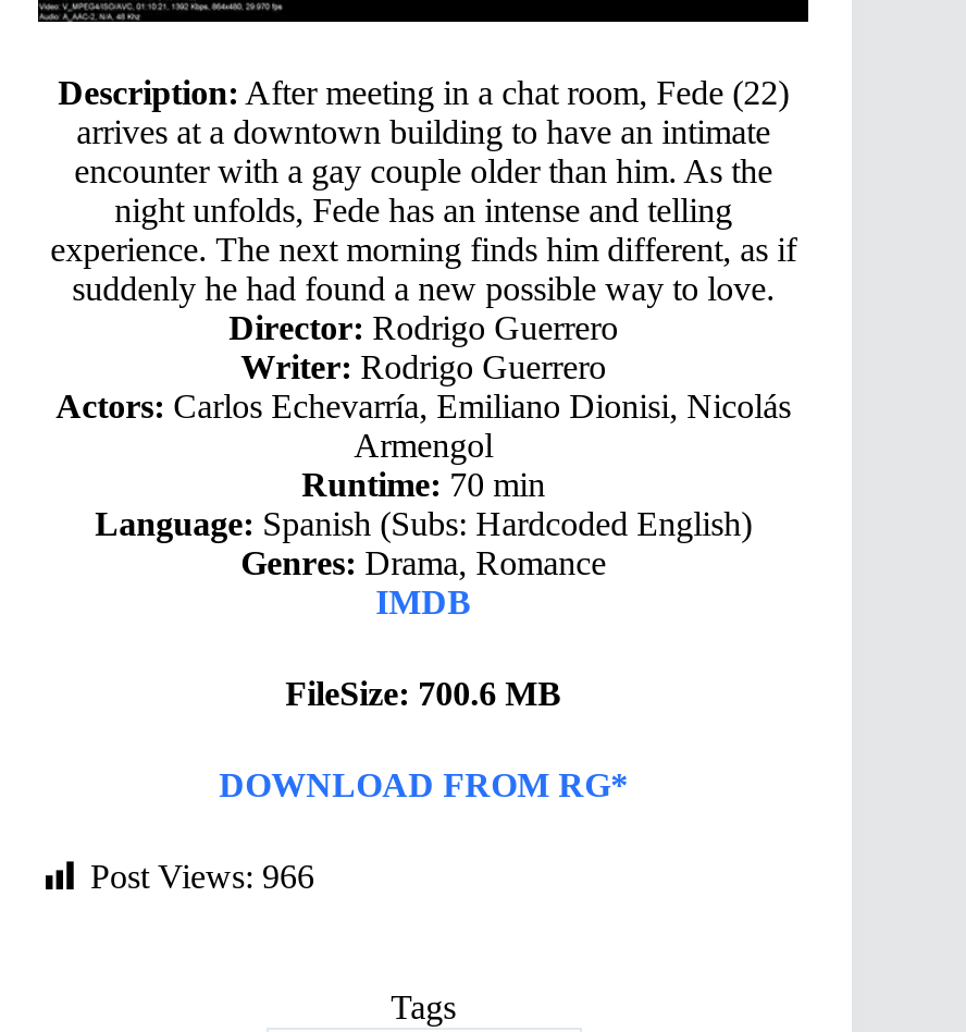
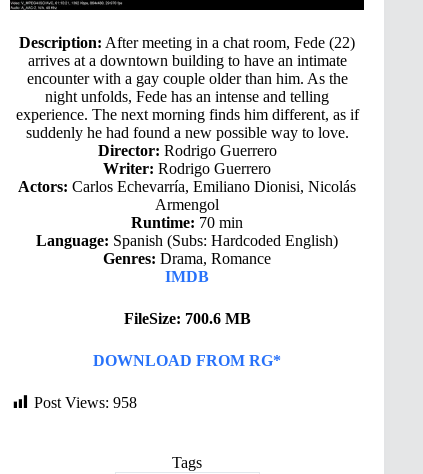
[90,857,314,894] Post Views: 966 -> [34,394,137,411] Post Views: 958

